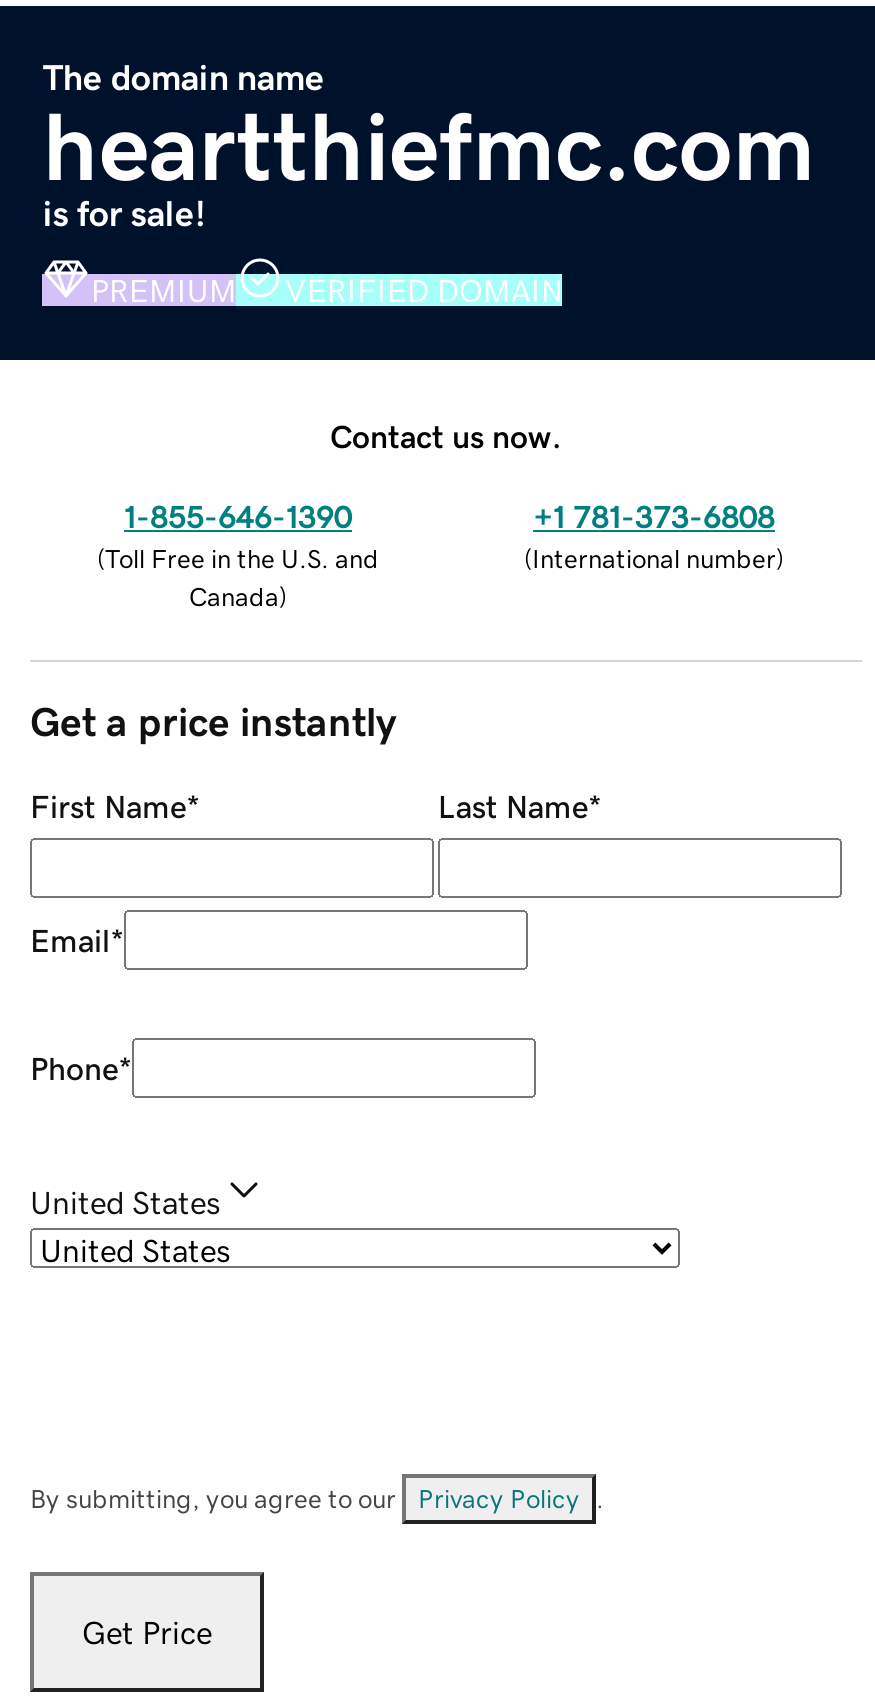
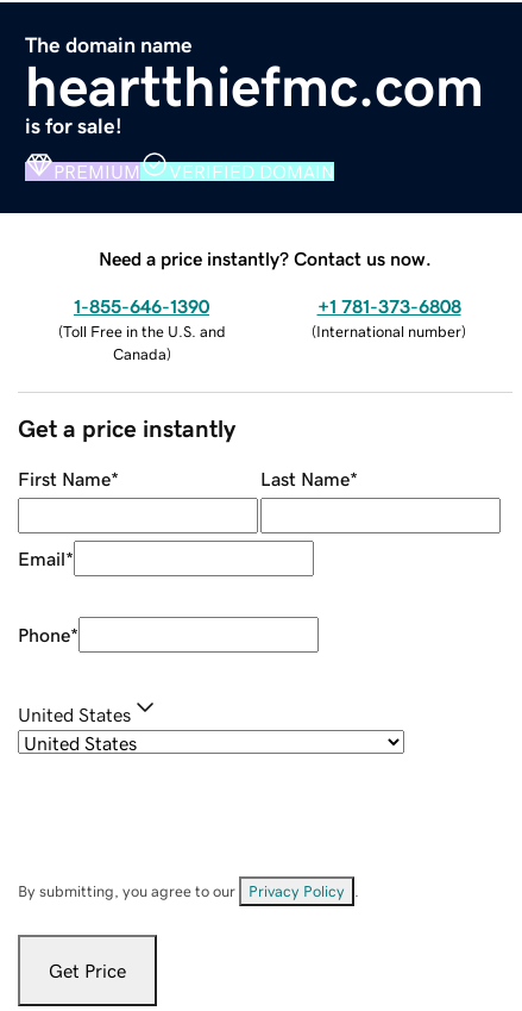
[330,419,562,451] Contact us now. -> [99,248,432,267] Need a price instantly? Contact us now.

